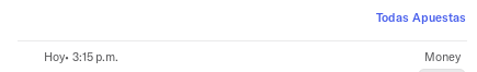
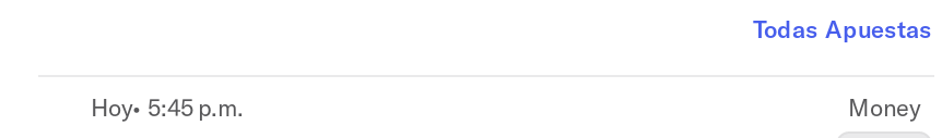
[44,49,118,64] Hoy• 3:15 p.m. -> [91,92,244,123] Hoy• 5:45 p.m.

